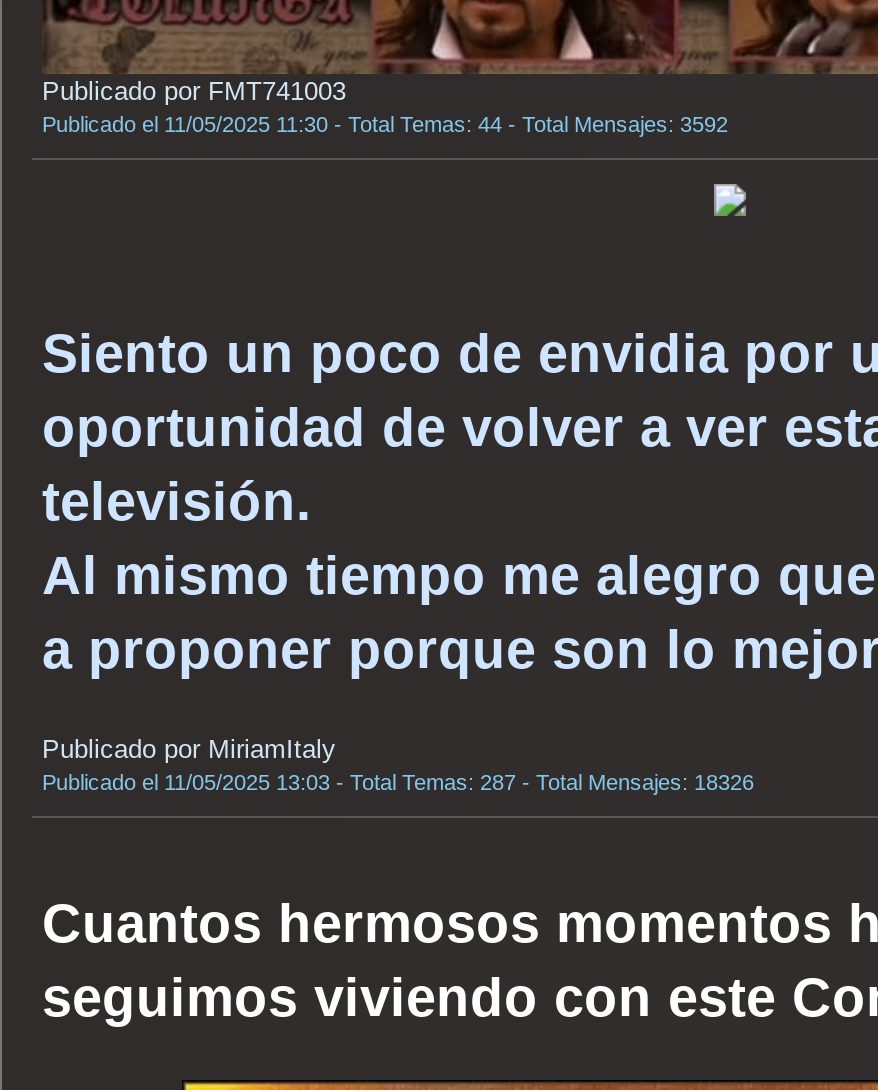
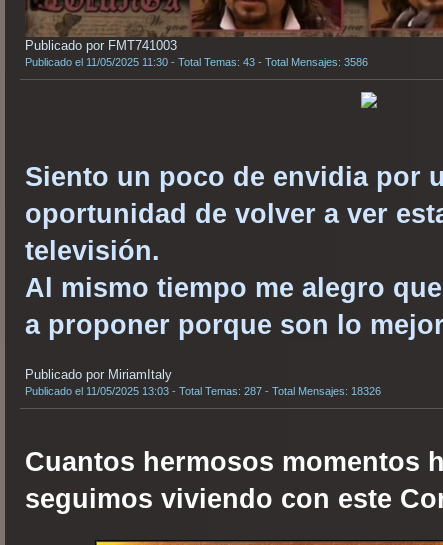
[42,111,728,135] Publicado el 11/05/2025 11:30 - Total Temas: 44 - Total Mensajes: 3592 -> [25,55,368,67] Publicado el 11/05/2025 11:30 - Total Temas: 43 - Total Mensajes: 3586

